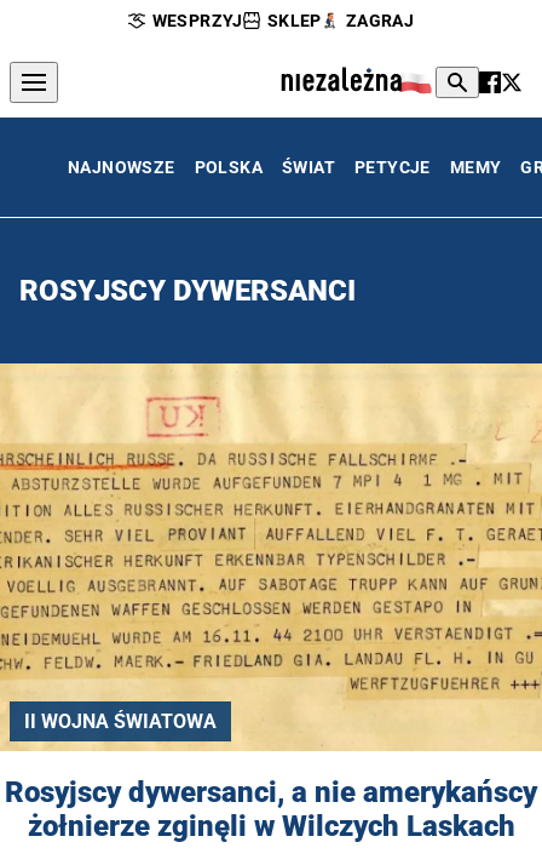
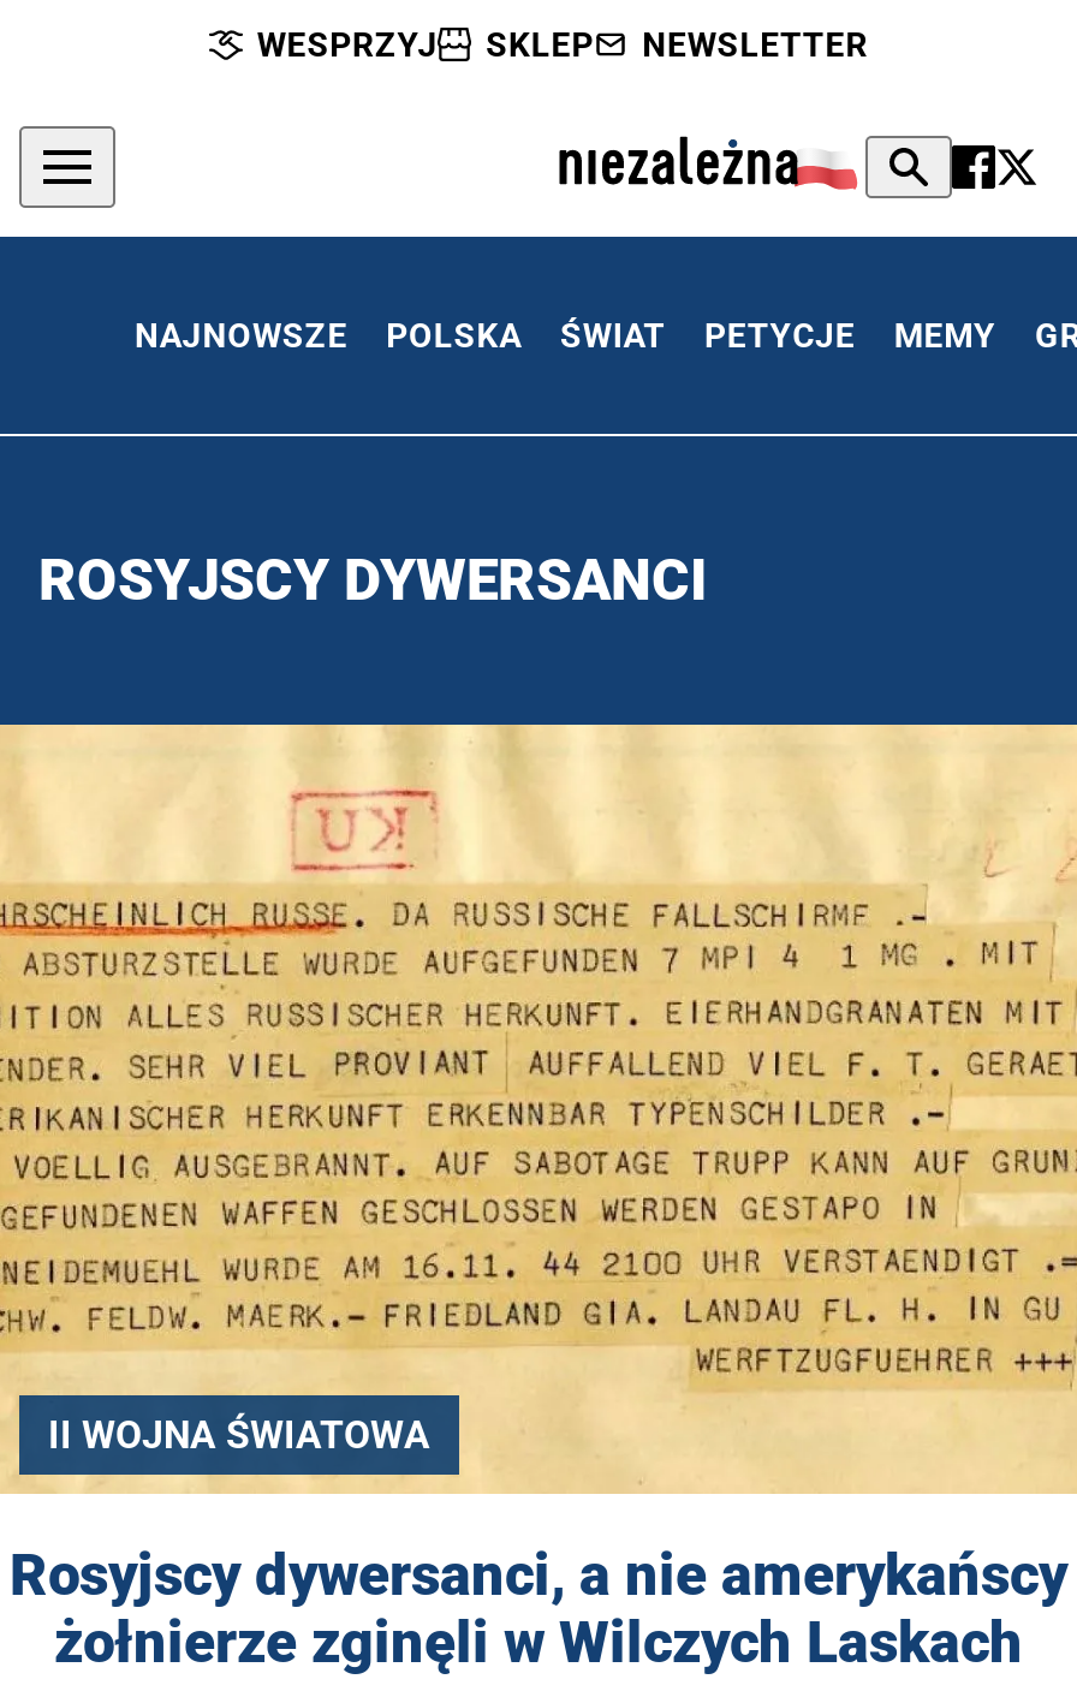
[346,11,414,30] ZAGRAJ -> [642,25,868,64] NEWSLETTER

